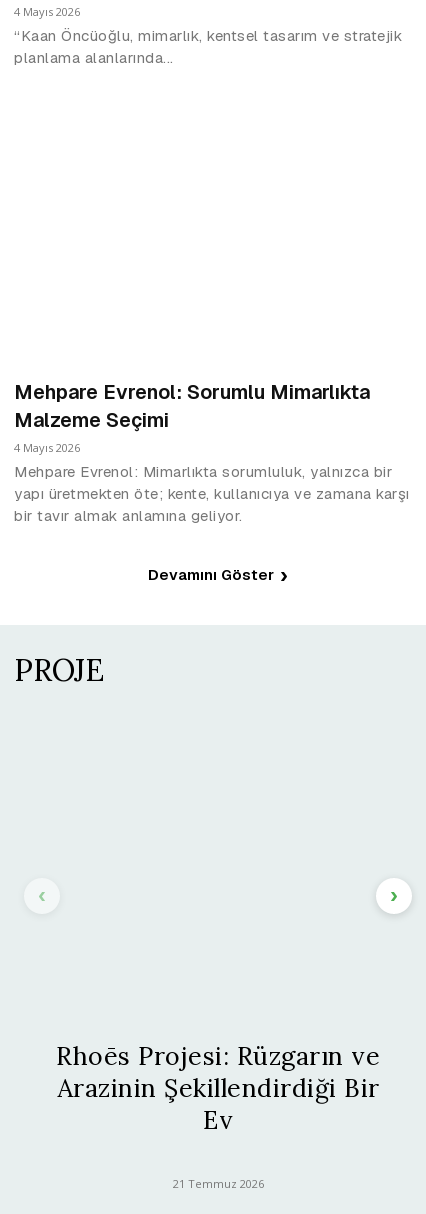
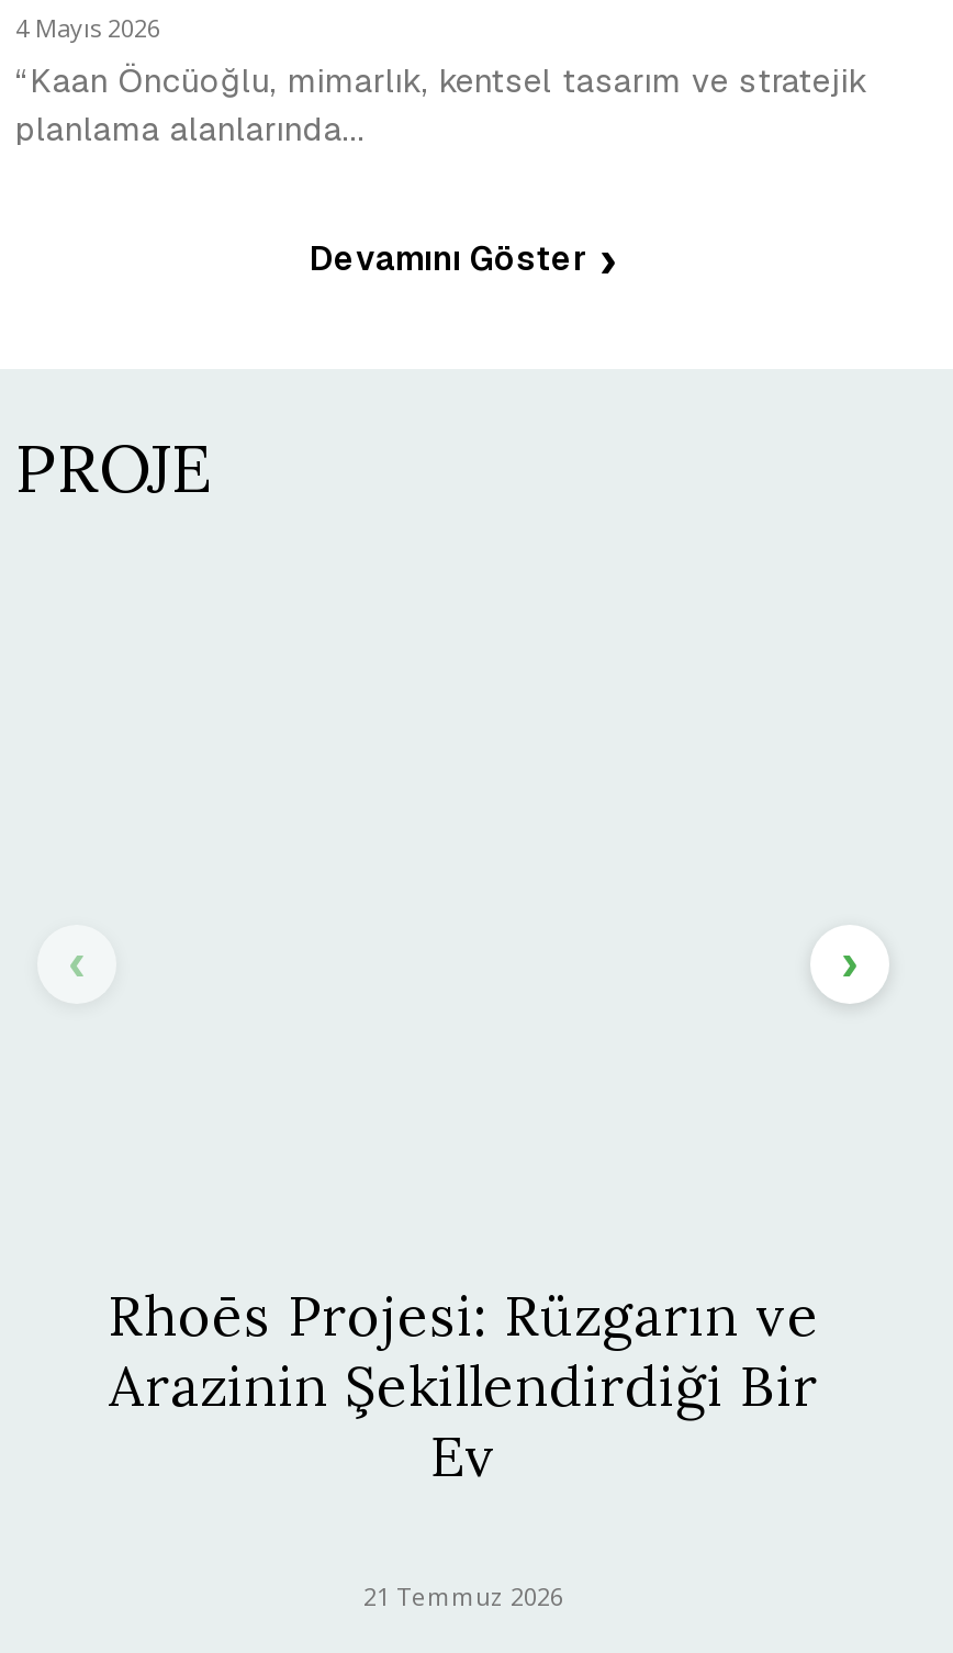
[14,379,409,525] Mehpare Evrenol: Sorumlu Mimarlıkta | Malzeme Seçimi | 4 Mayıs 2026 | Mehpare Evrenol: Mimarlıkta sorumluluk, yalnızca bir | yapı üretmekten öte; kente, kullanıcıya ve zamana karşı | bir tavır almak anlamına geliyor. -> none

